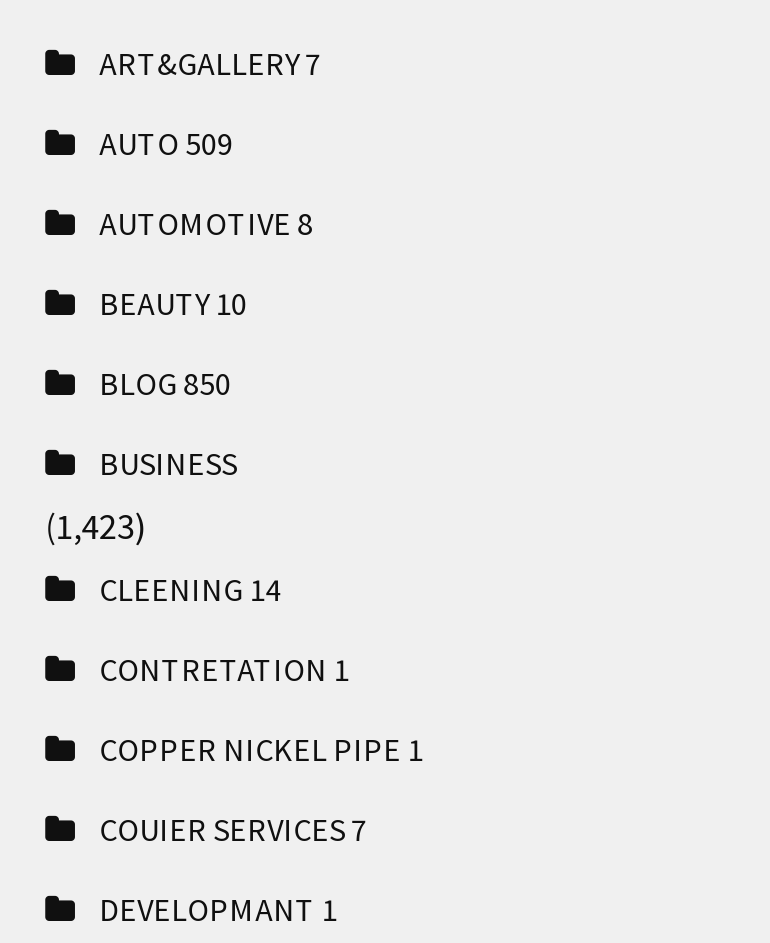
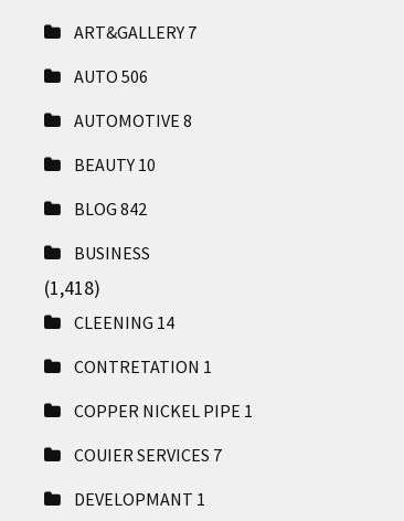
[99,123,233,163] AUTO 509 -> [74,65,147,87] AUTO 506
[99,363,231,403] BLOG 850 -> [74,198,146,220] BLOG 842
[45,503,147,549] (1,423) -> [44,275,100,300] (1,418)

